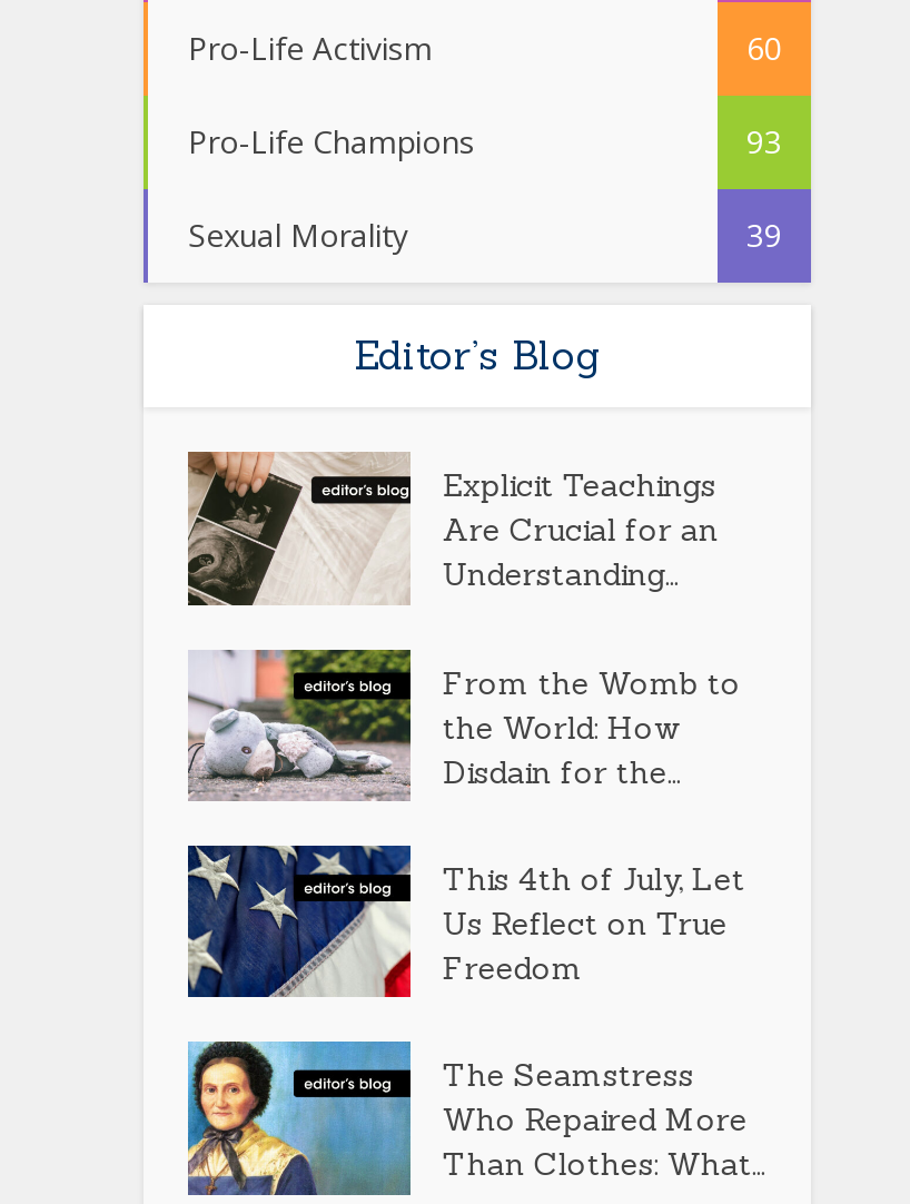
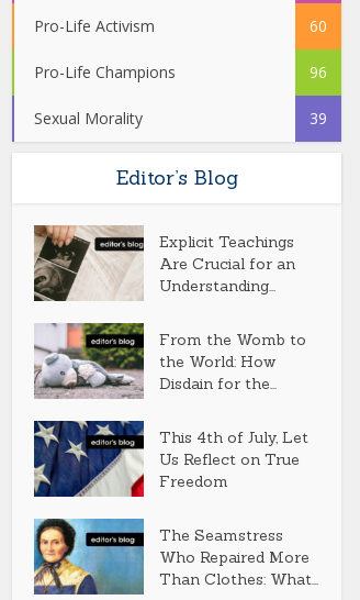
[746,121,782,163] 93 -> [310,62,327,83] 96

